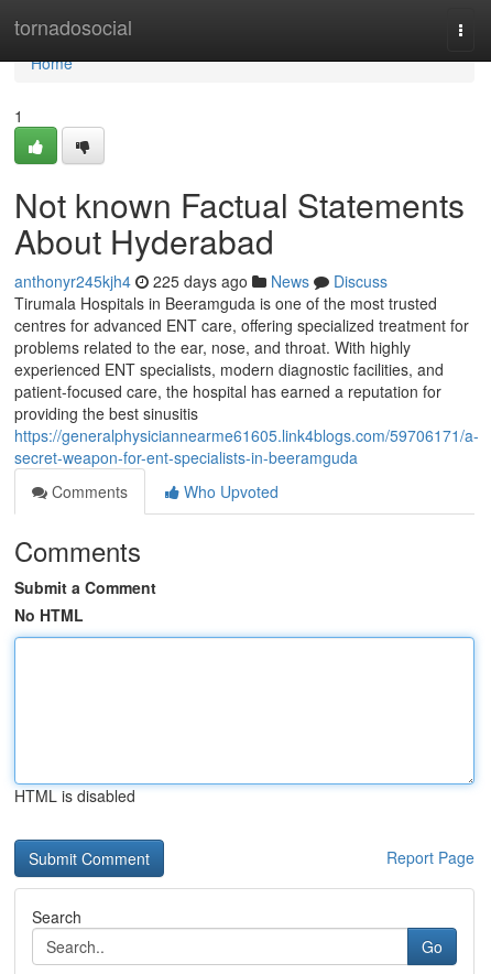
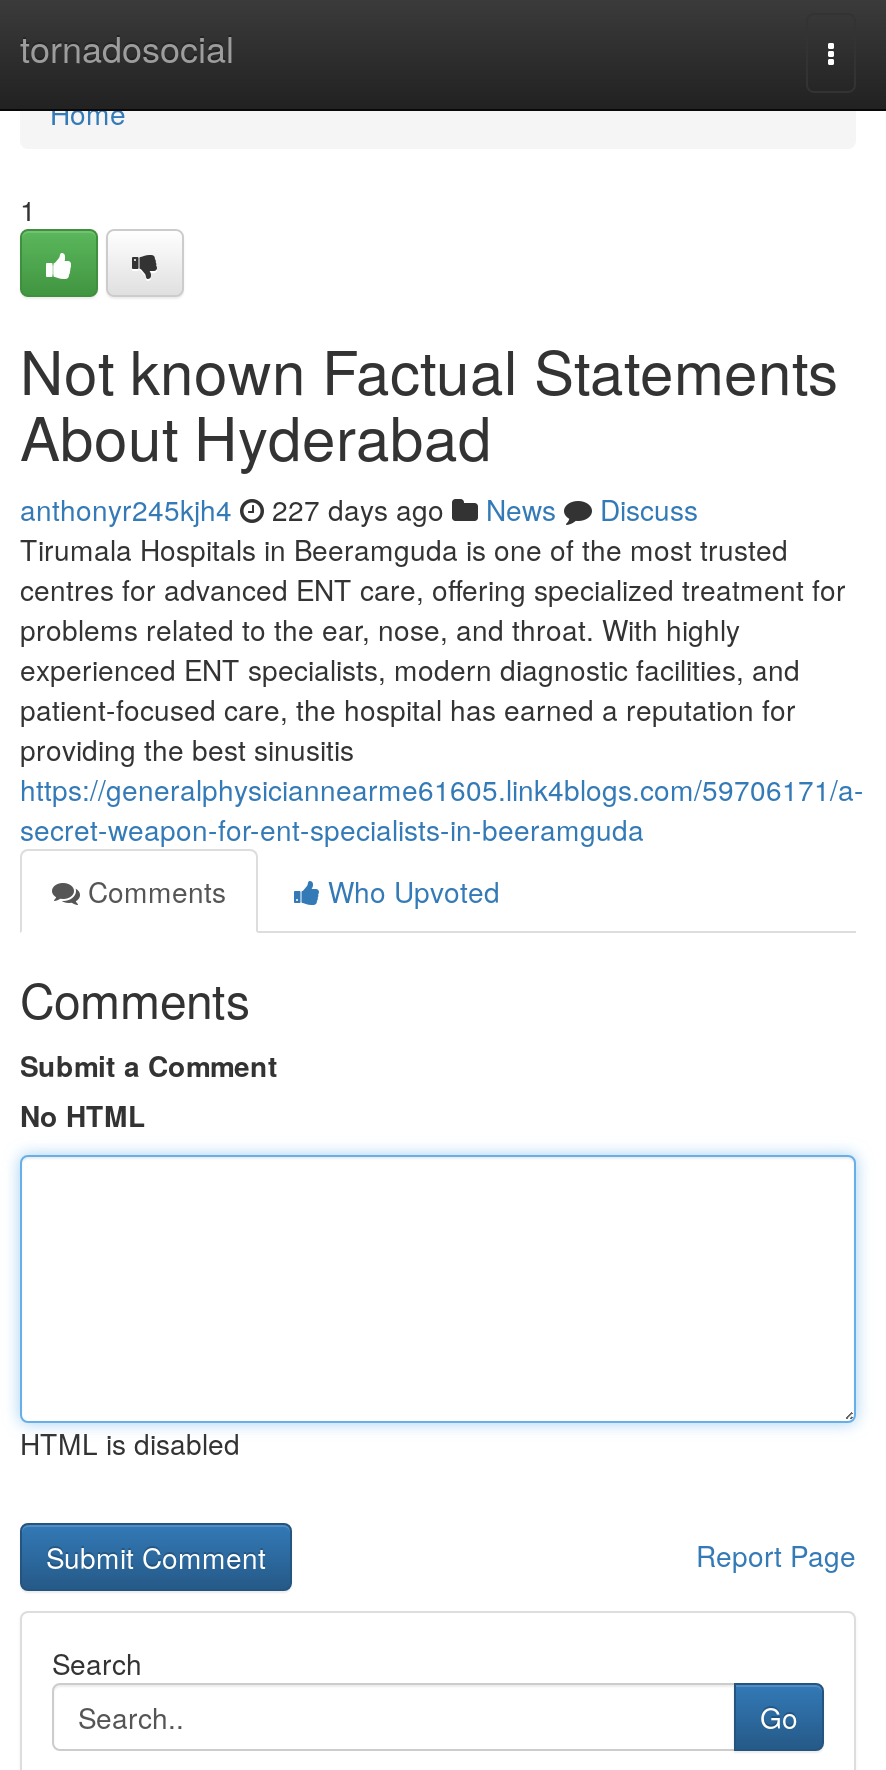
[14,270,388,292] anthonyr245kjh4 225 days ago News Discuss -> [20,489,698,529] anthonyr245kjh4 227 days ago News Discuss

